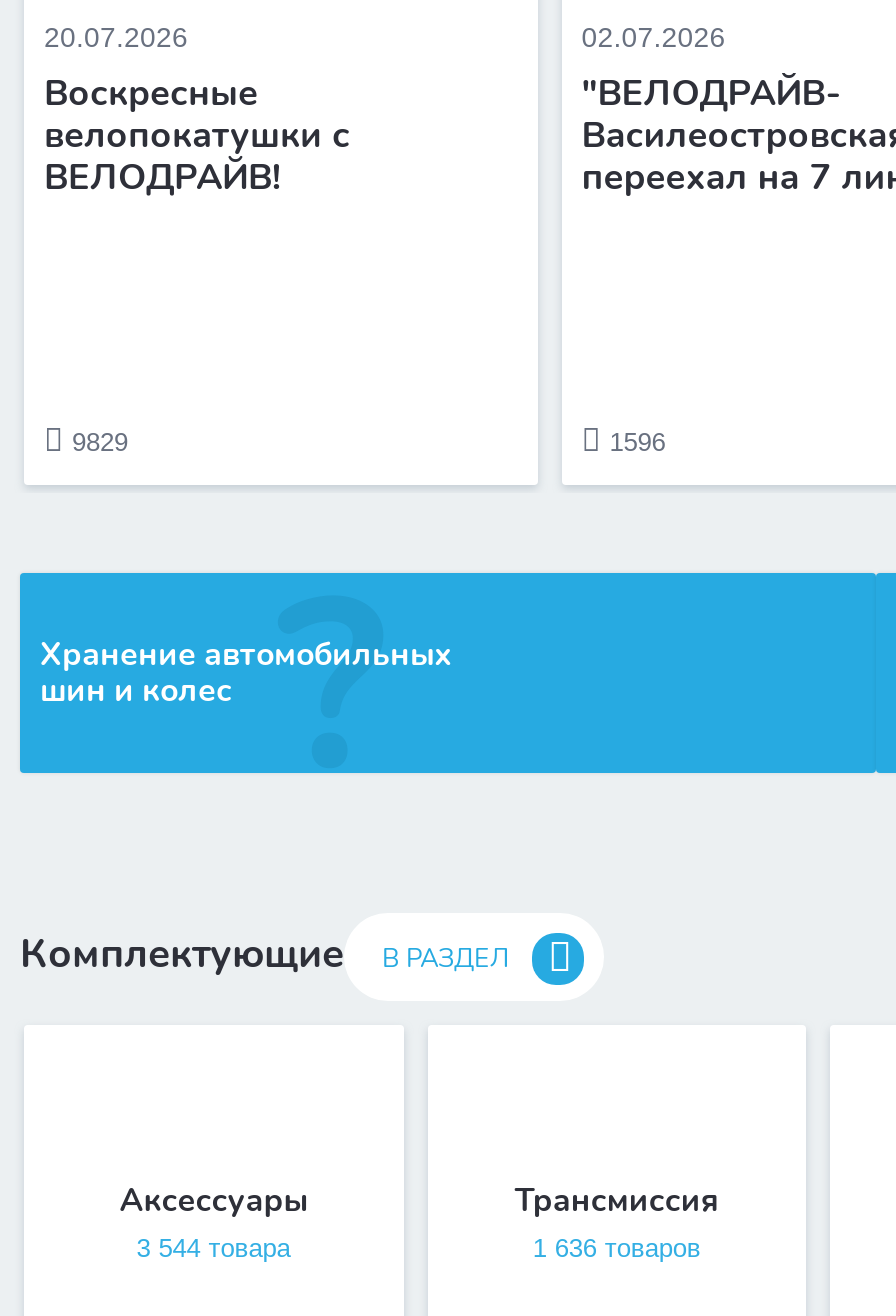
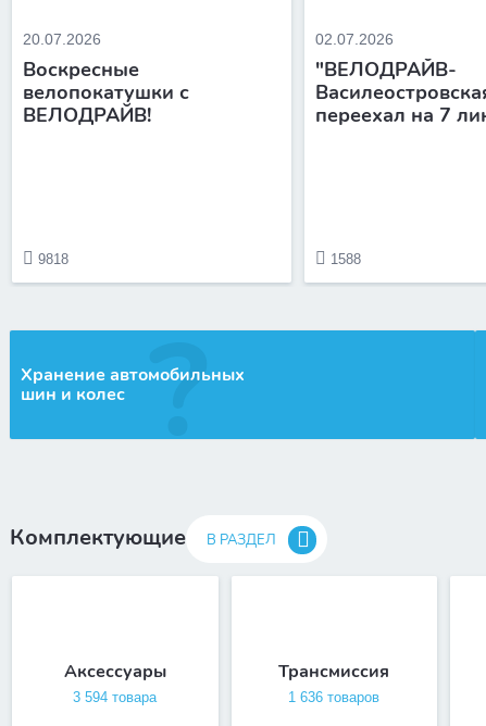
[72,427,128,457] 9829 -> [38,251,68,267] 9818
[610,427,666,457] 1596 -> [330,251,361,267] 1588
[137,1233,291,1263] 3 544 товара -> [73,689,157,705] 3 594 товара

